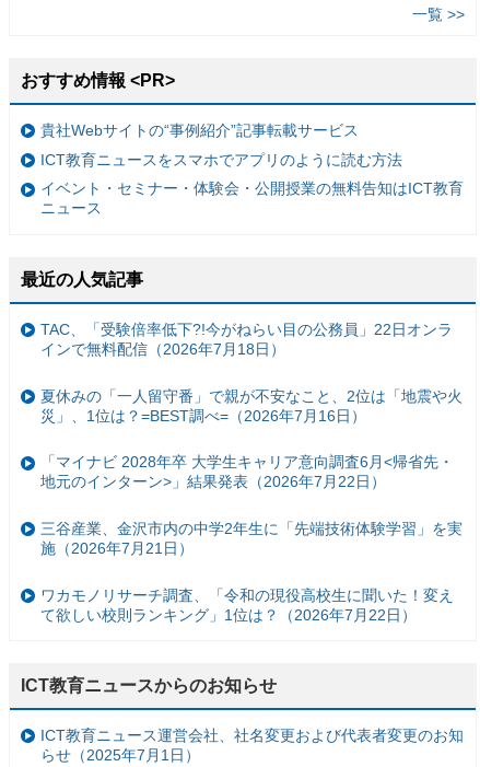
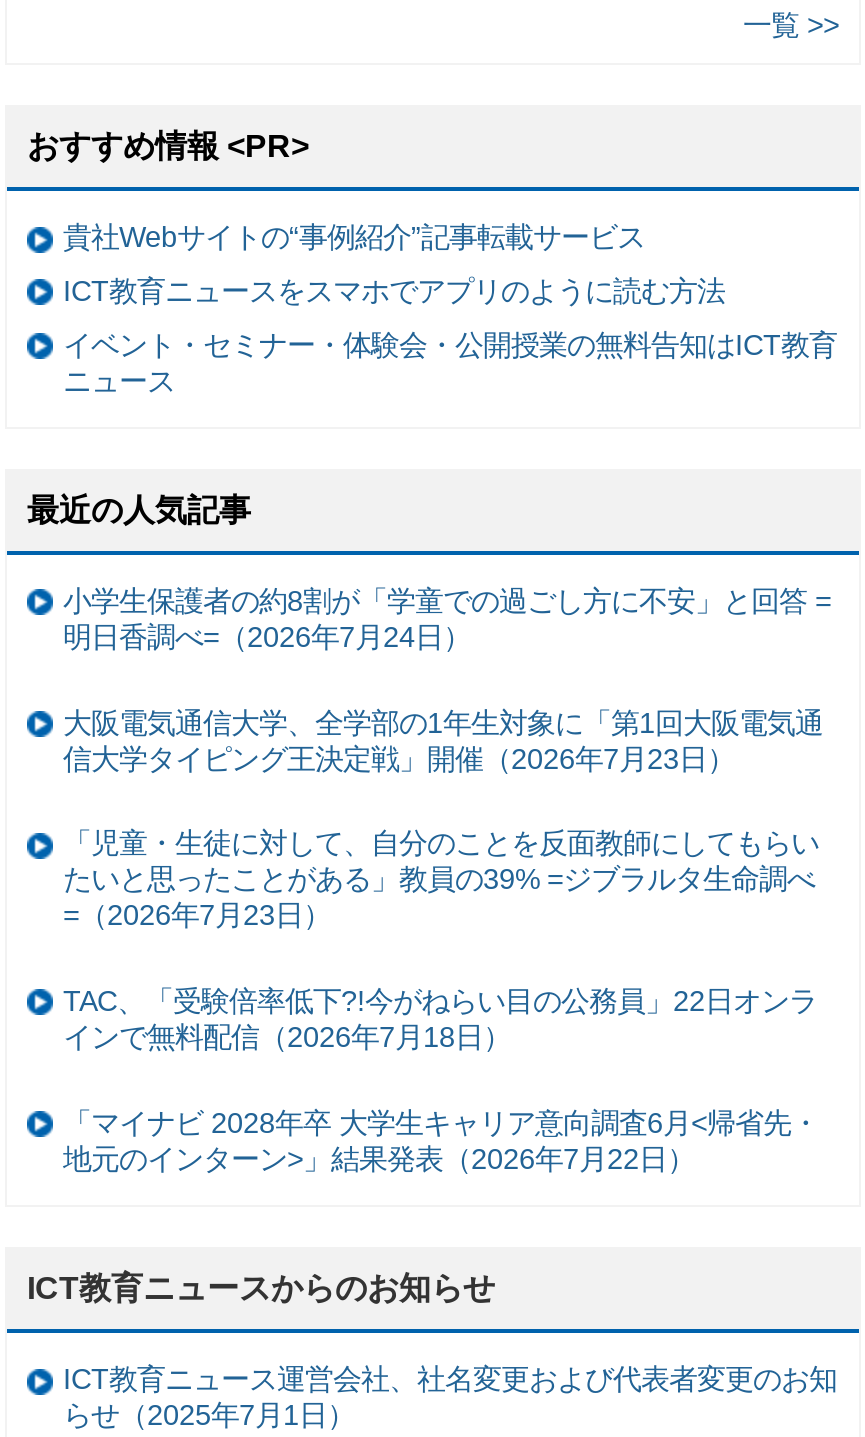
none -> [63,585,831,932] 小学生保護者の約8割が「学童での過ごし方に不安」と回答 = | 明日香調べ=（2026年7月24日） | 大阪電気通信大学、全学部の1年生対象に「第1回大阪電気通 | 信大学タイピング王決定戦」開催（2026年7月23日） | 「児童・生徒に対して、自分のことを反面教師にしてもらい | たいと思ったことがある」教員の39% =ジブラルタ生命調べ | =（2026年7月23日）
moved [40,321,453,358] -> [63,985,817,1053]: TAC、「受験倍率低下?!今がねらい目の公務員」22日オンラ | インで無料配信（2026年7月18日）
[40,387,463,424] 夏休みの「一人留守番」で親が不安なこと、2位は「地震や火 | 災」、1位は？=BEST調べ=（2026年7月16日） -> none
moved [40,453,454,491] -> [63,1106,819,1174]: 「マイナビ 2028年卒 大学生キャリア意向調査6月<帰省先・ | 地元のインターン>」結果発表（2026年7月22日）
[40,520,463,623] 三谷産業、金沢市内の中学2年生に「先端技術体験学習」を実 | 施（2026年7月21日） | ワカモノリサーチ調査、「令和の現役高校生に聞いた！変え | て欲しい校則ランキング」1位は？（2026年7月22日） -> none

